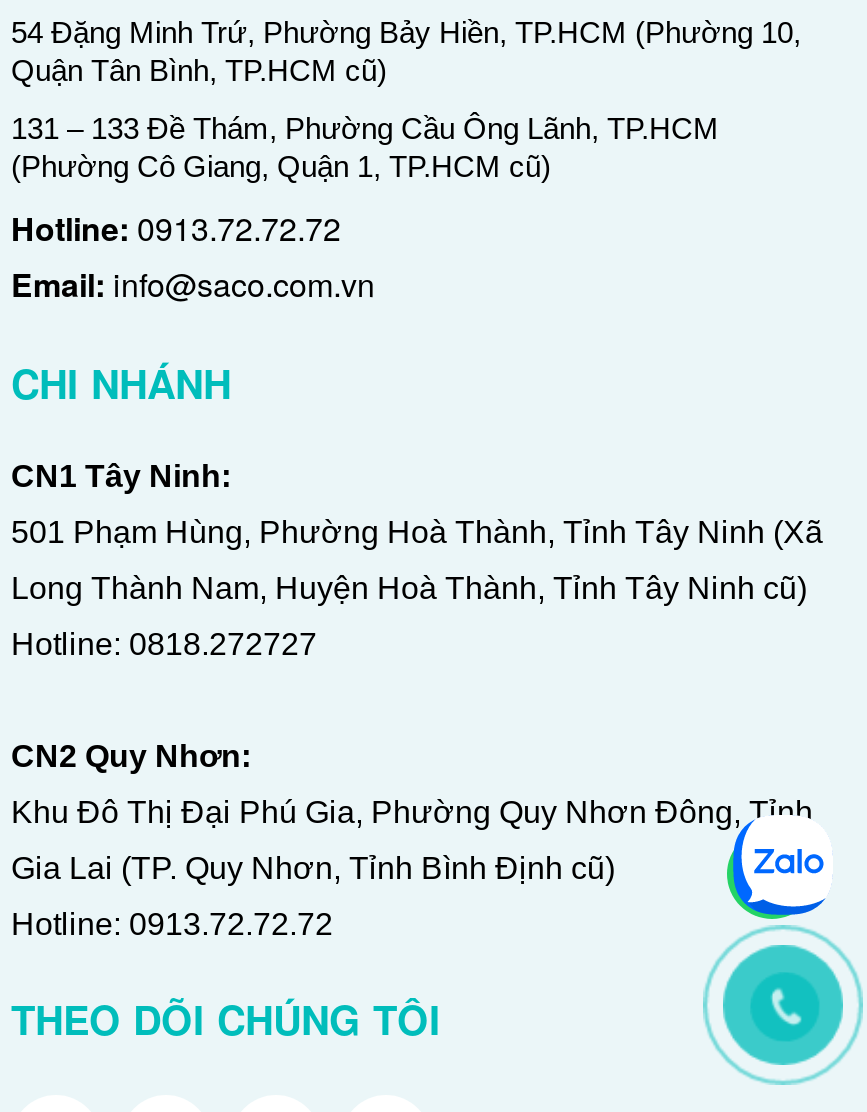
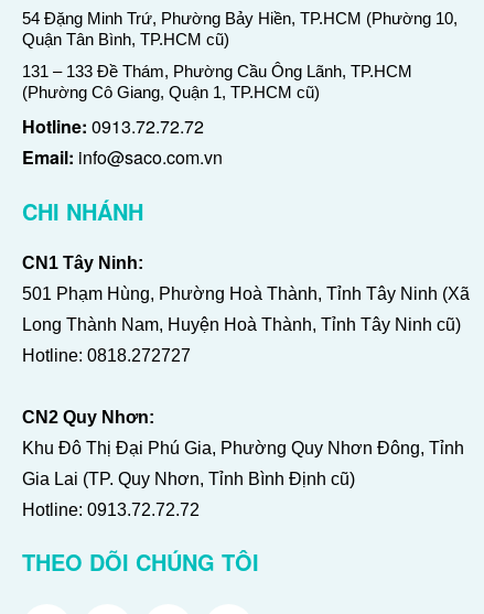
[701,834,861,1086] [image] -> none

